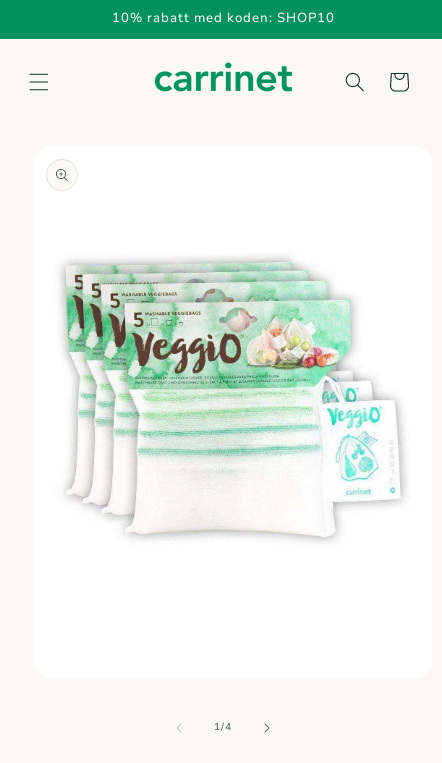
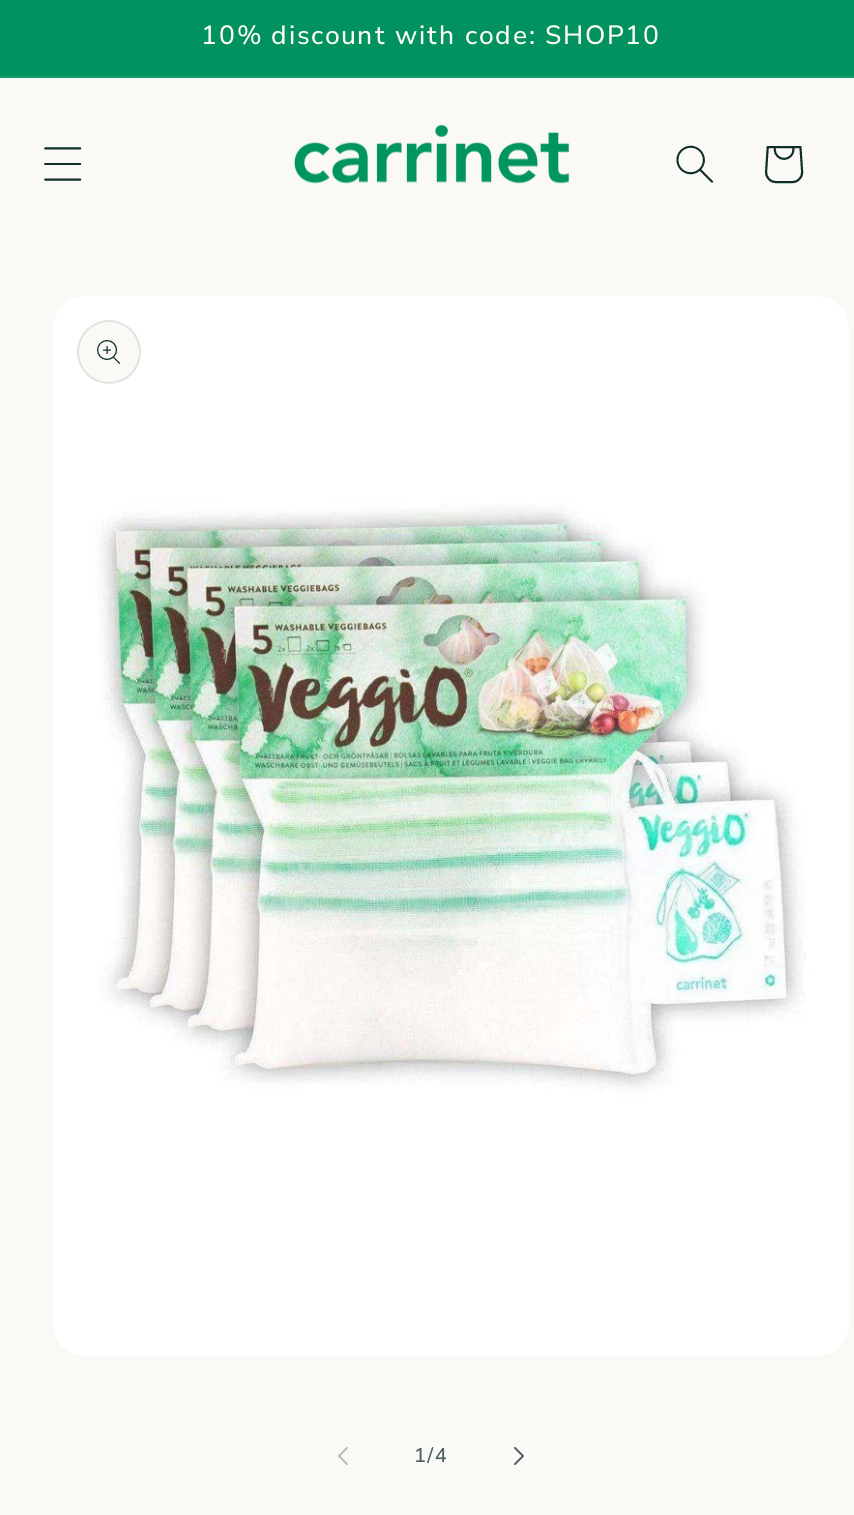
[111,9,334,27] 10% rabatt med koden: SHOP10 -> [201,18,661,54] 10% discount with code: SHOP10

